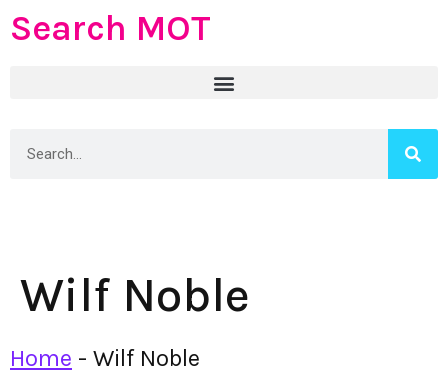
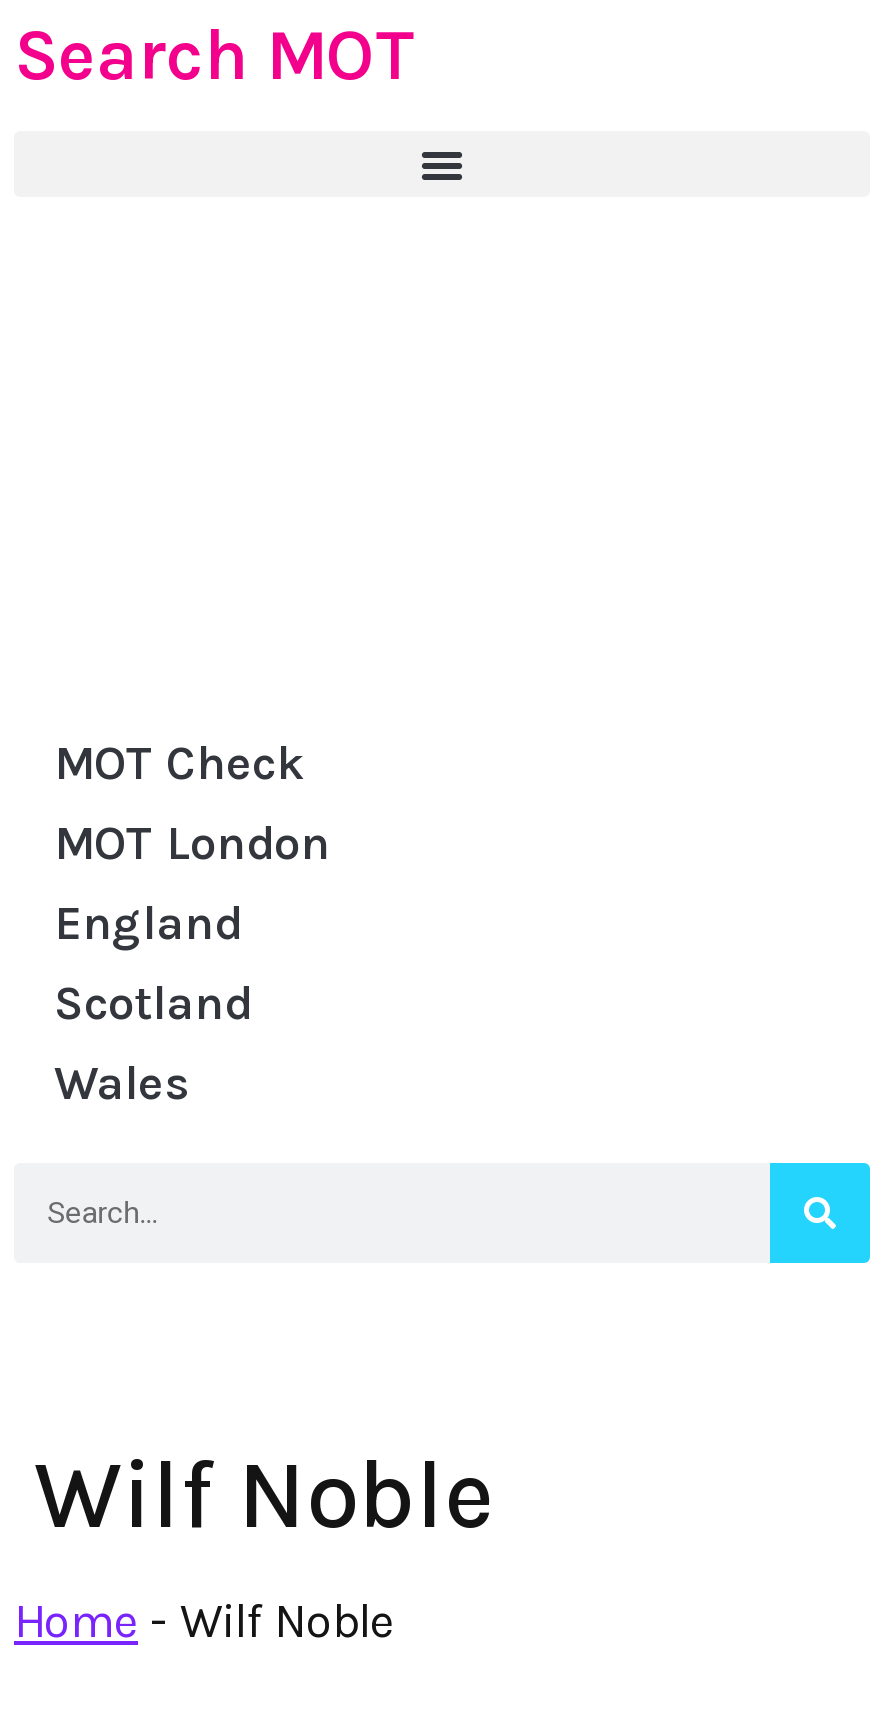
none -> [54,735,330,1111] MOT Check | MOT London | England | Scotland | Wales

